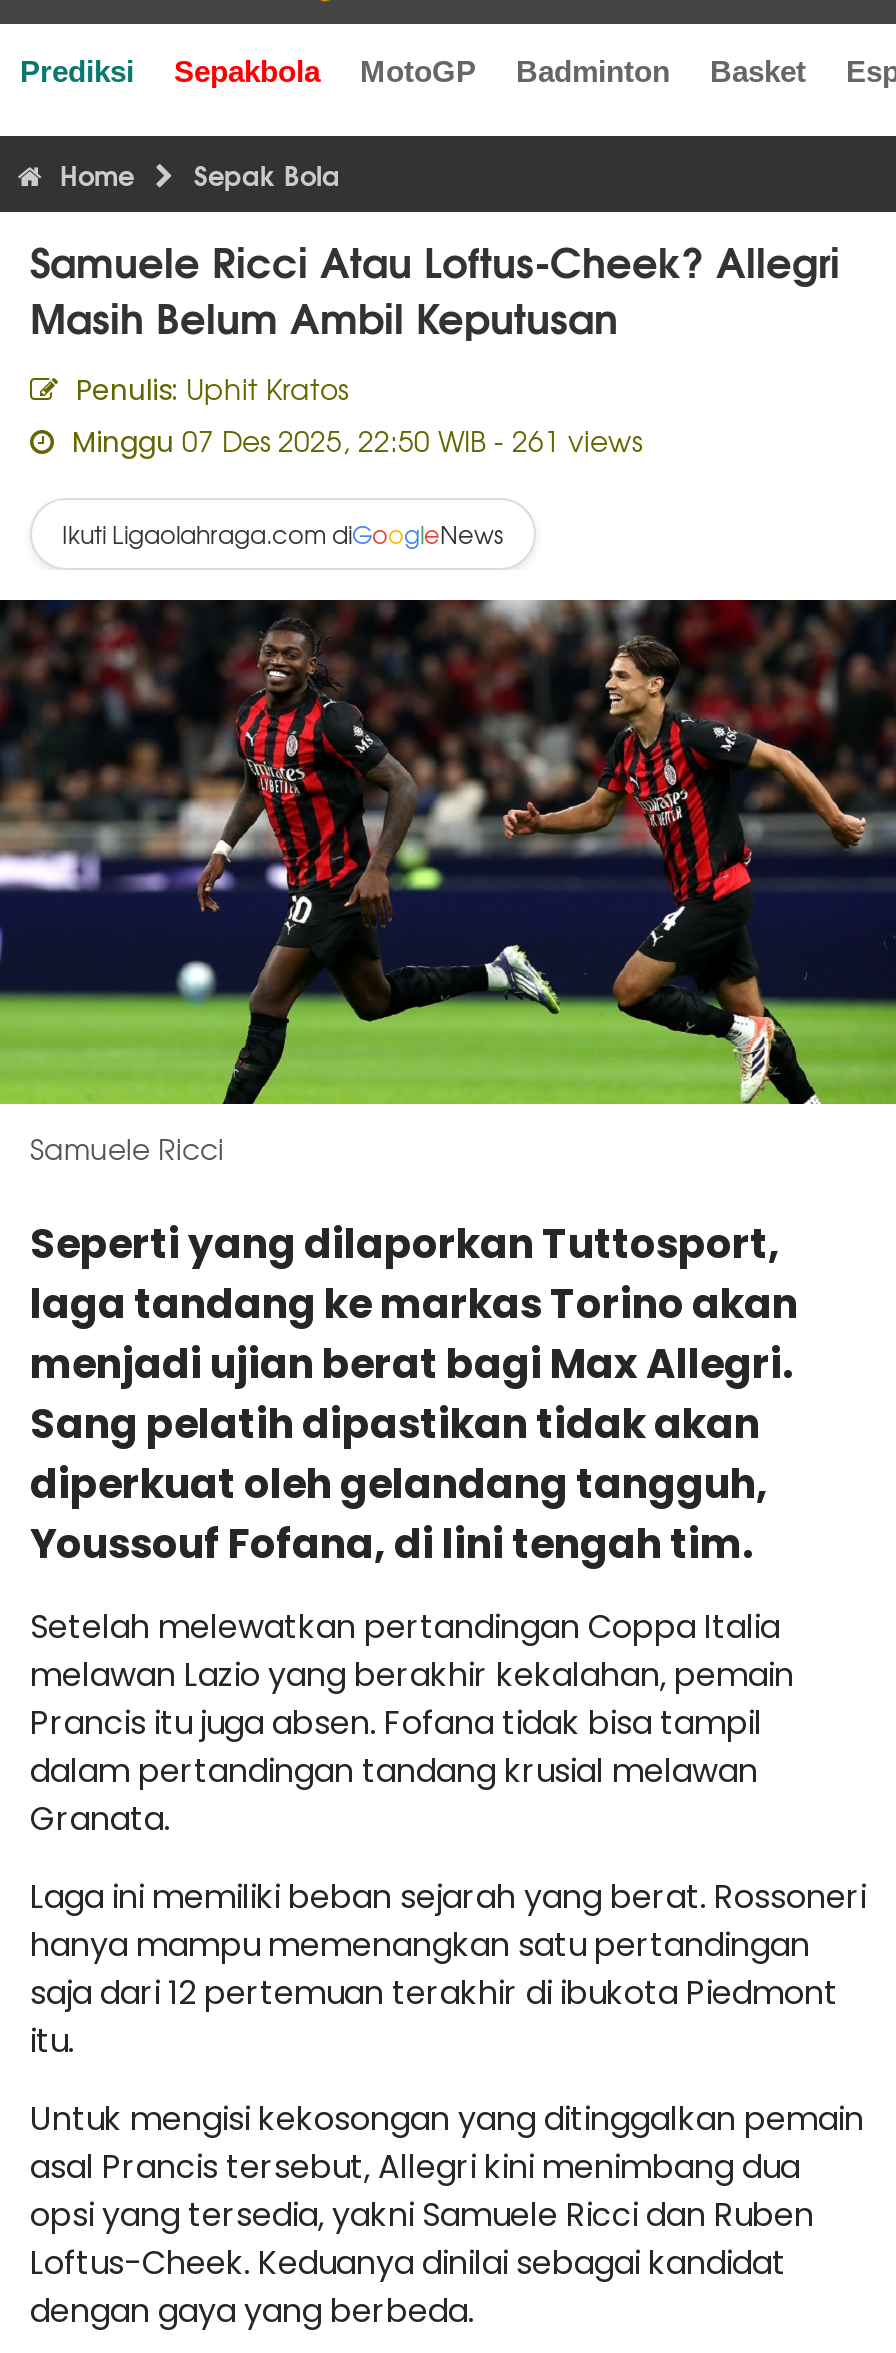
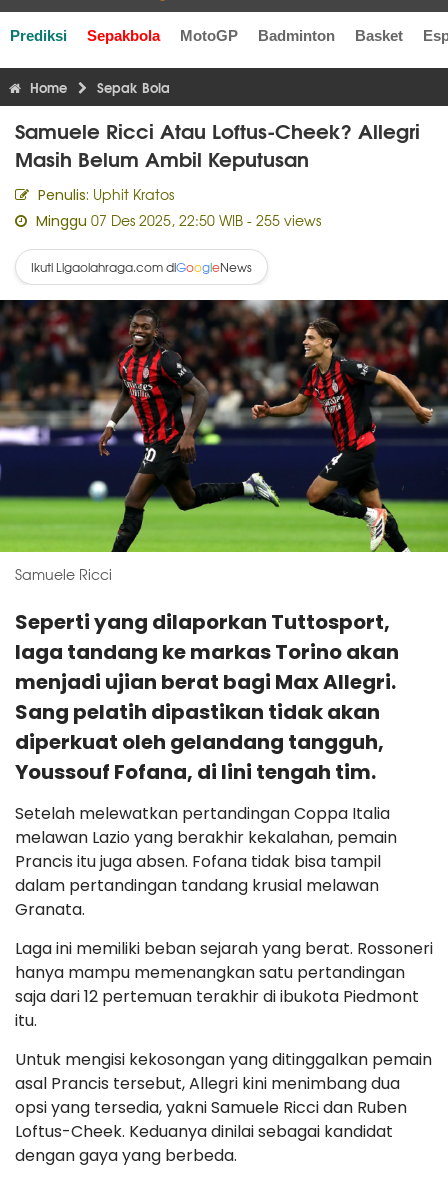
[64,420,642,460] Minggu 07 Des 2025, 22:50 WIB - 261 views -> [32,210,321,230] Minggu 07 Des 2025, 22:50 WIB - 255 views

